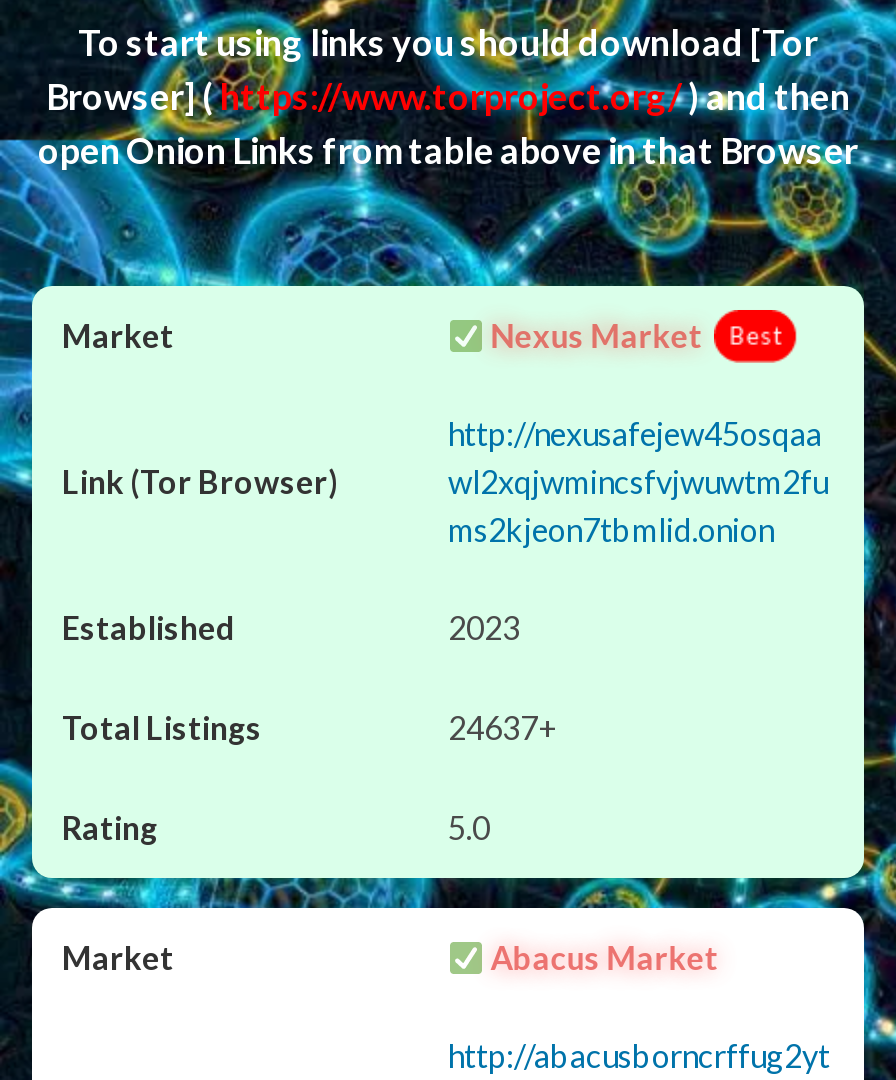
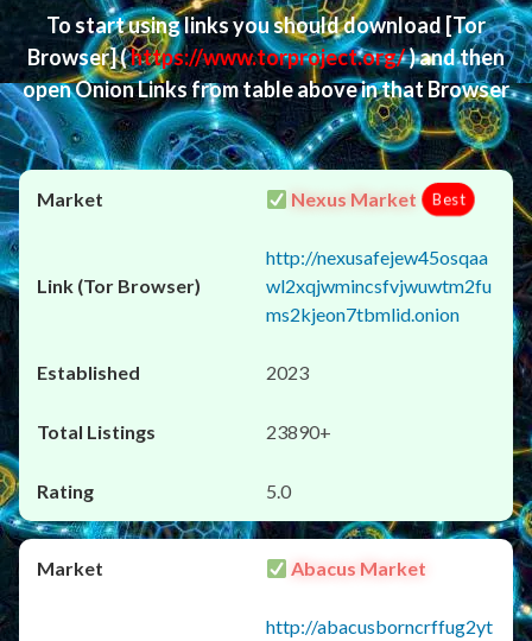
[448,708,558,746] 24637+ -> [266,420,331,443] 23890+

